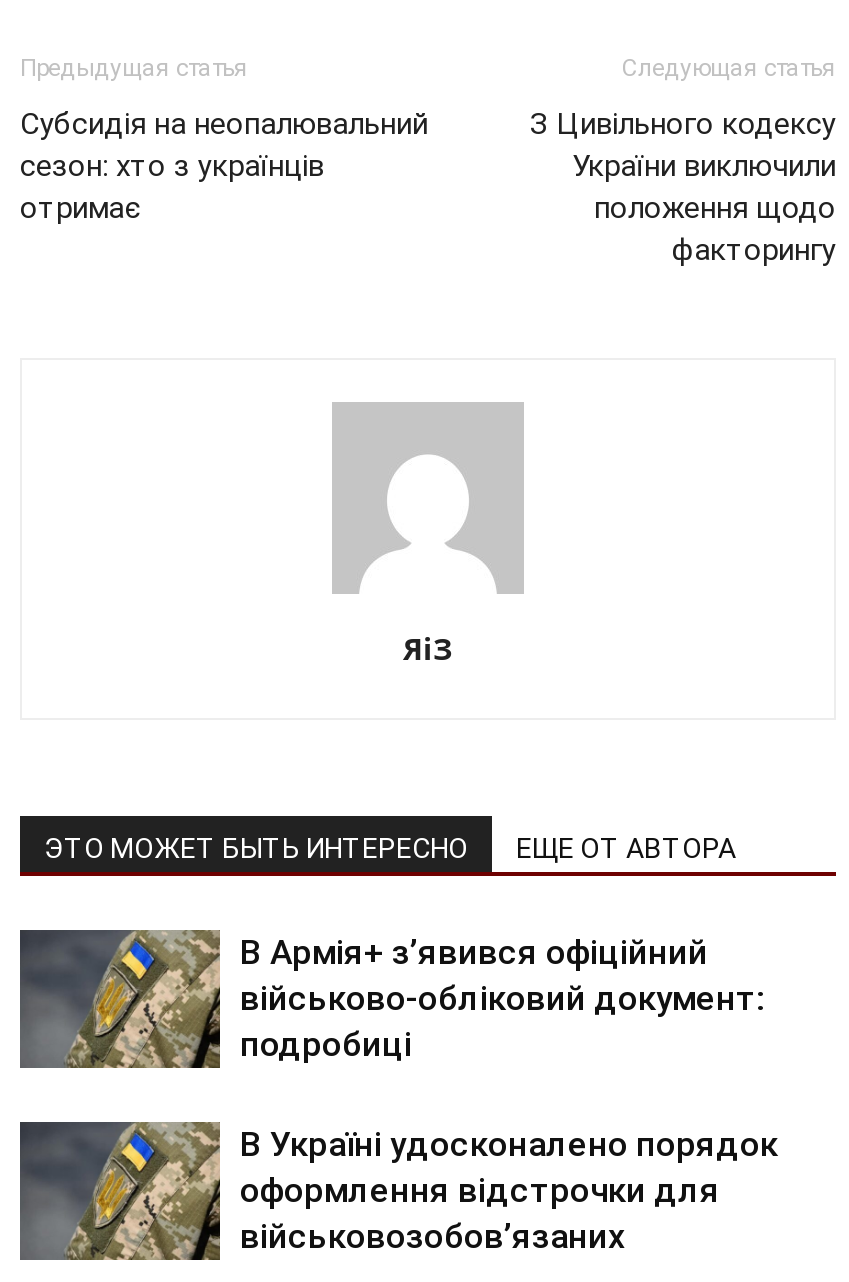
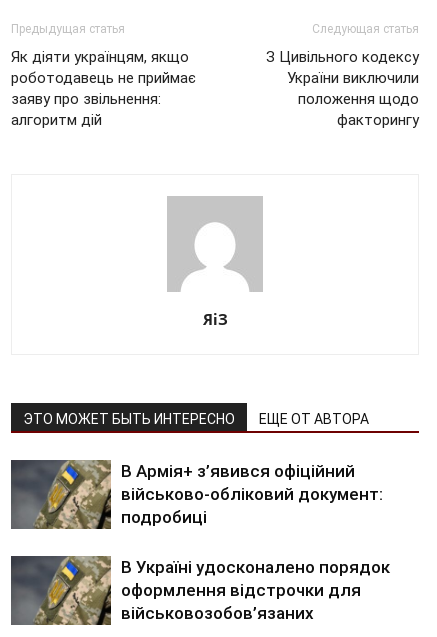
[20,106,428,226] Субсидія на неопалювальний | сезон: хто з українців | отримає -> [11,48,196,129] Як діяти українцям, якщо | роботодавець не приймає | заяву про звільнення: | алгоритм дій

